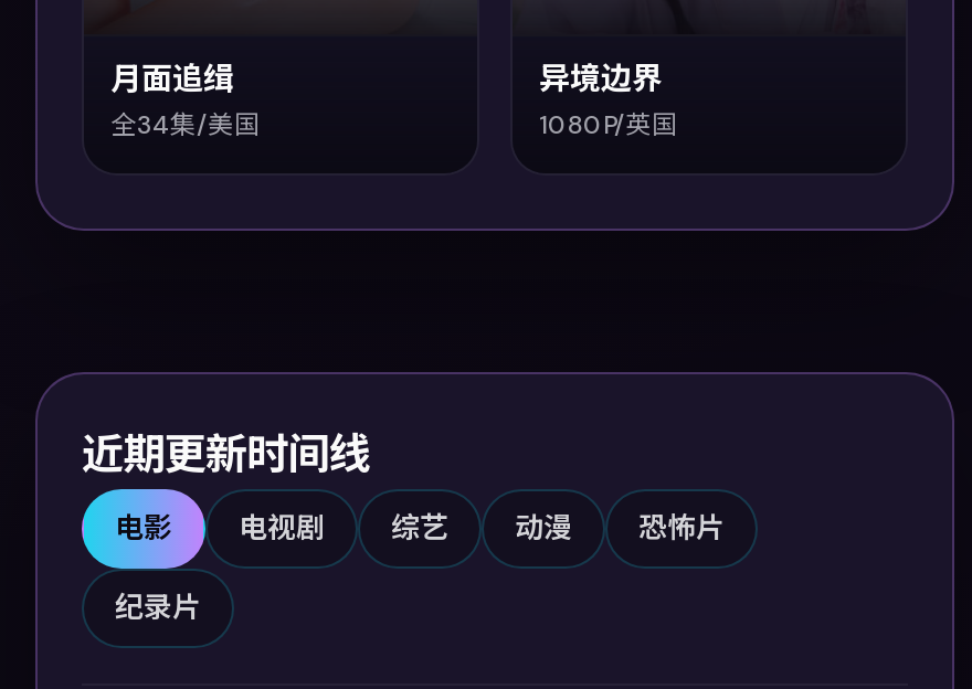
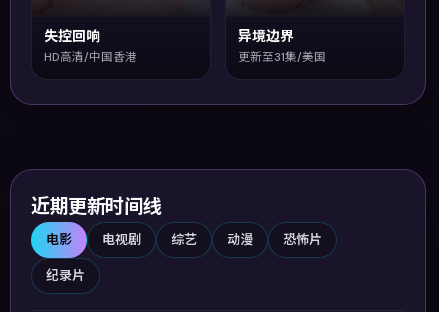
[110,60,261,144] 月面追缉 | 全34集/美国 -> [44,27,137,65] 失控回响 | HD高清/中国香港
[539,110,678,144] 1080P/英国 -> [238,50,326,65] 更新至31集/美国

